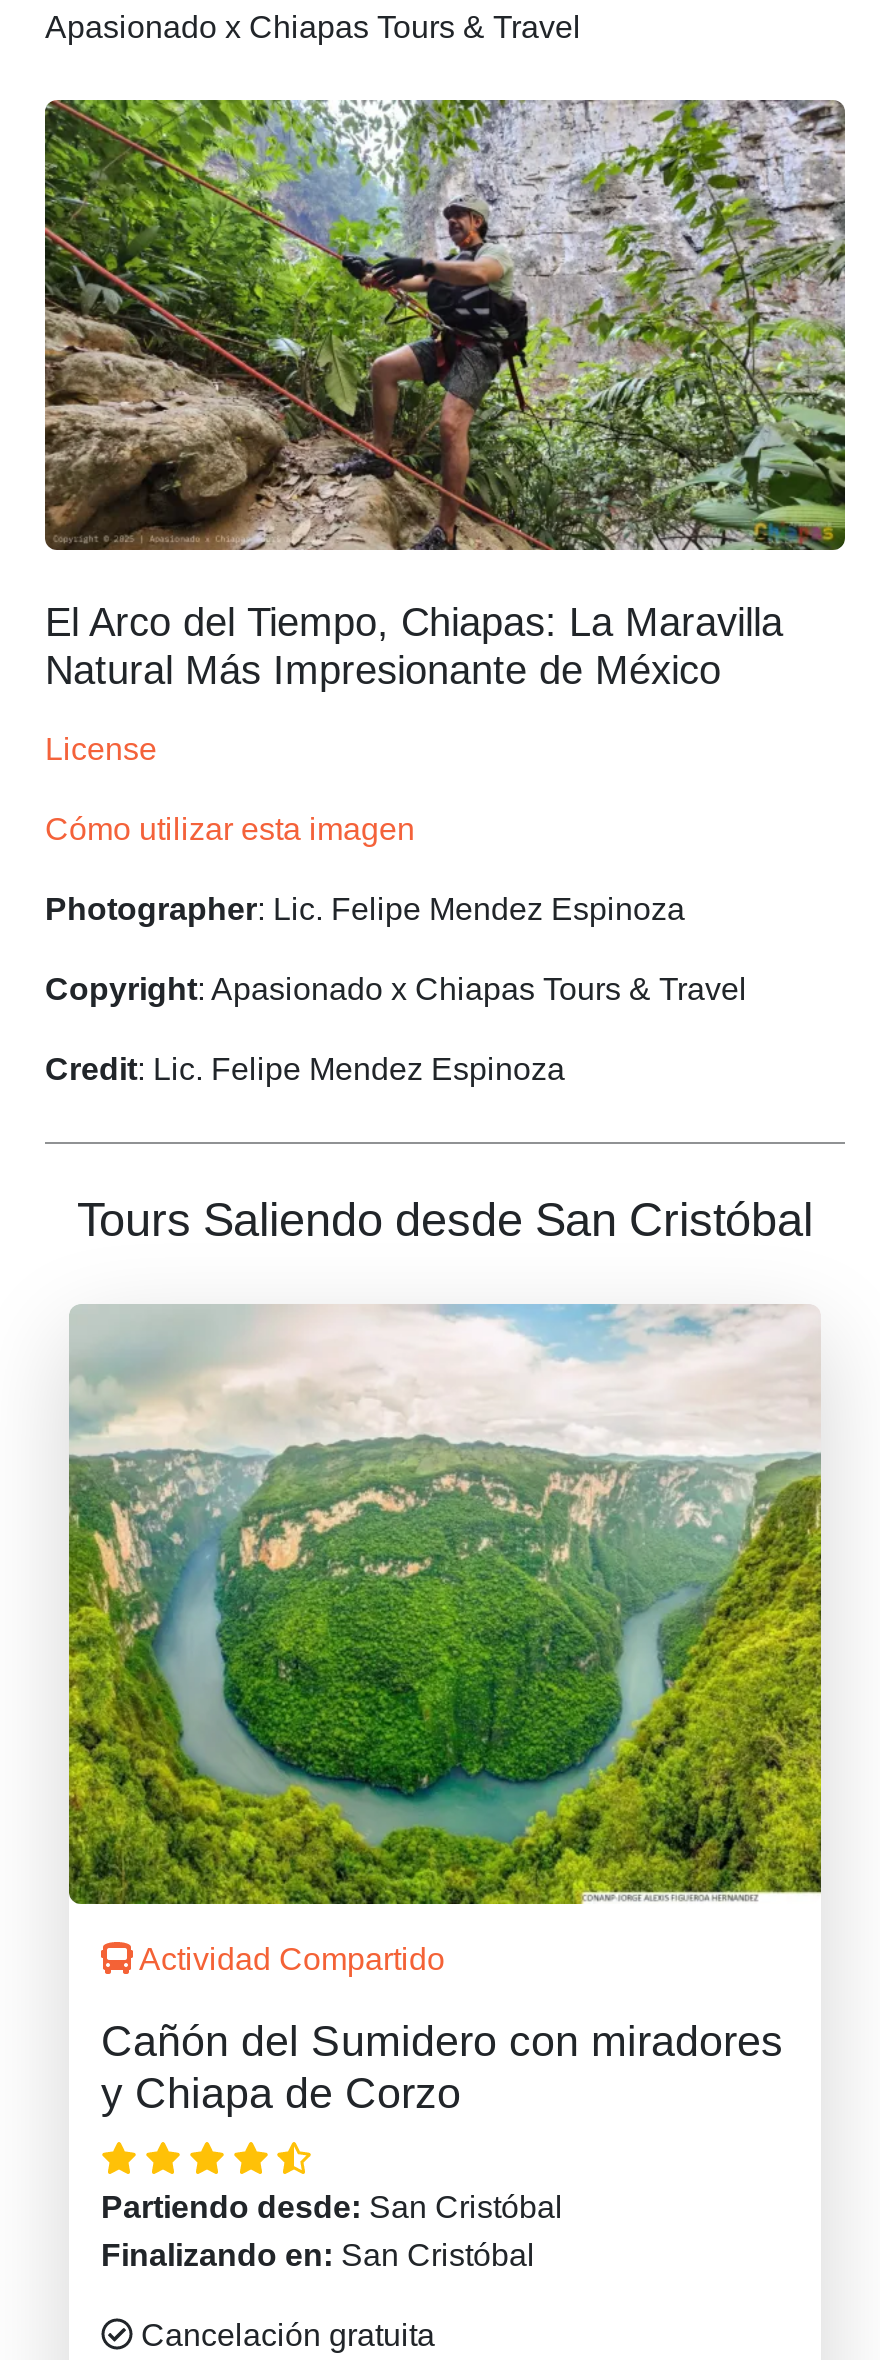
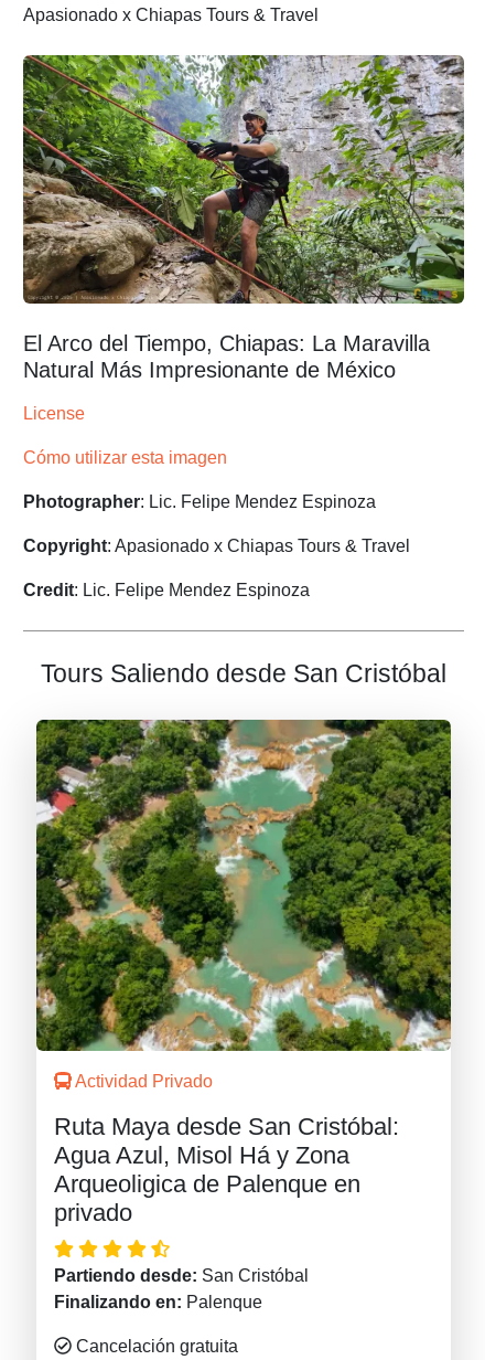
[67,1302,823,1975] [image] | Actividad Compartido -> [35,719,452,1090] [image] | Actividad Privado
[101,2015,783,2117] Cañón del Sumidero con miradores | y Chiapa de Corzo -> [54,1112,399,1226] Ruta Maya desde San Cristóbal: | Agua Azul, Misol Há y Zona | Arqueoligica de Palenque en | privado
[101,2237,535,2271] Finalizando en: San Cristóbal -> [54,1292,262,1311] Finalizando en: Palenque

